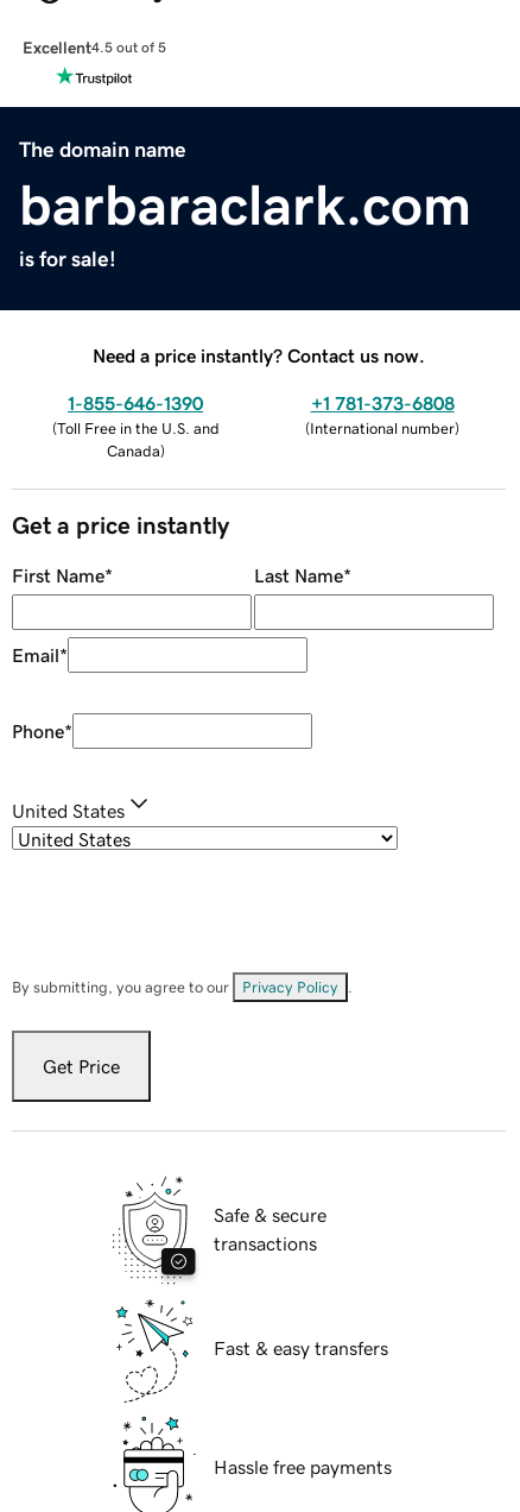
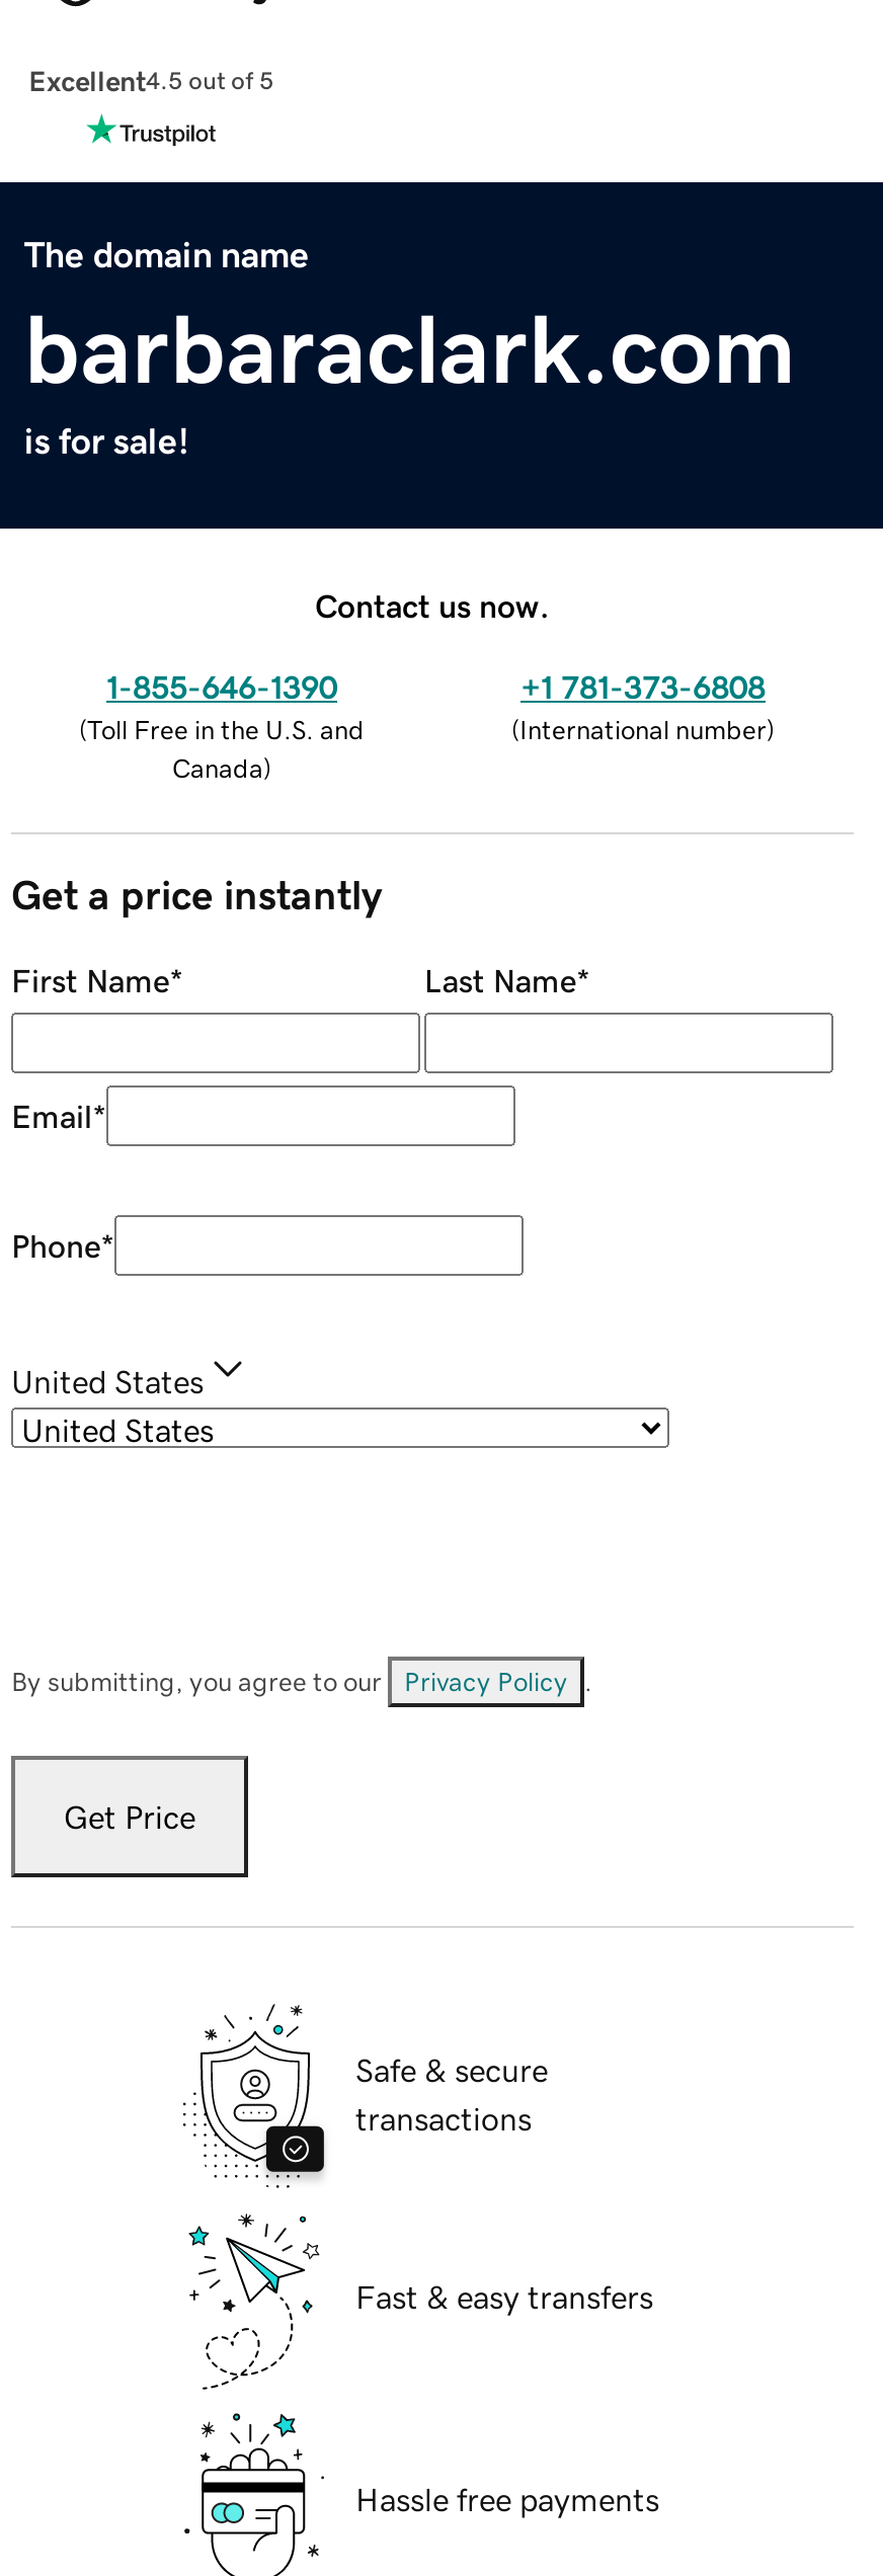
[93,345,425,364] Need a price instantly? Contact us now. -> [315,589,550,621] Contact us now.

